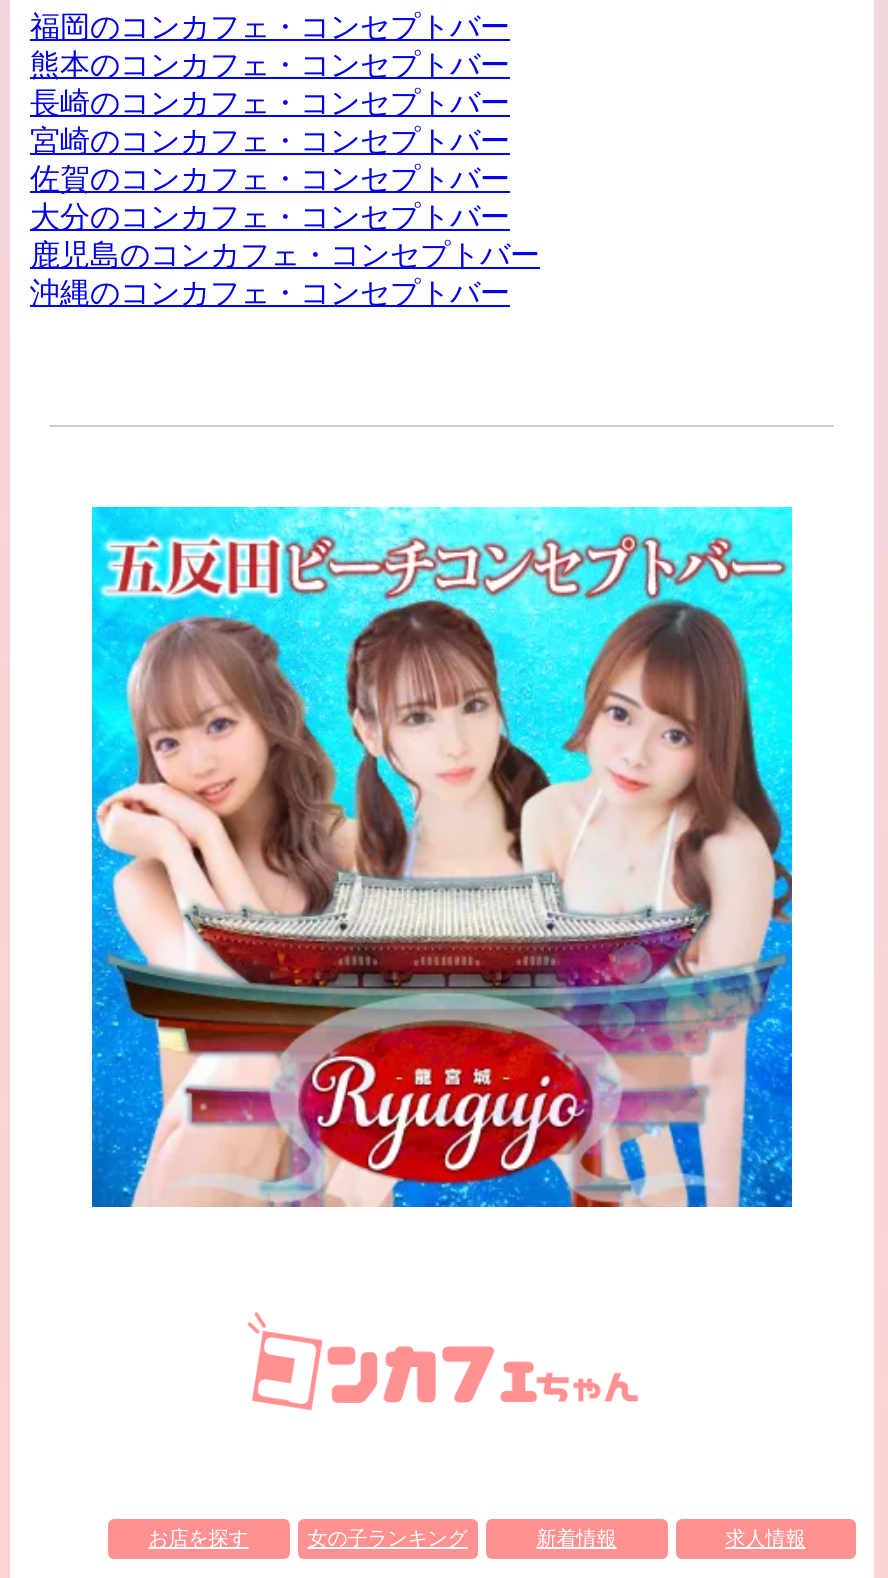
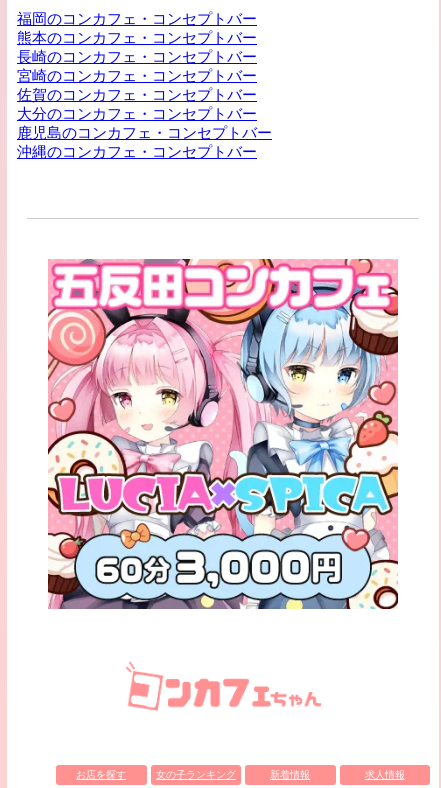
[90,505,794,1209] [image] -> [47,258,399,610] [image]

